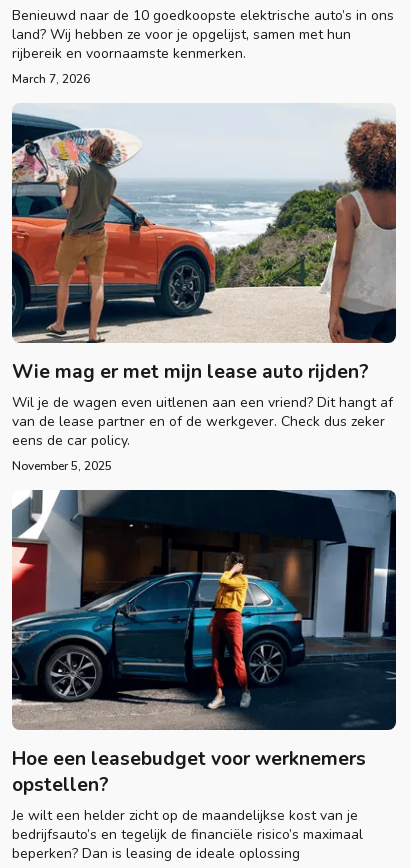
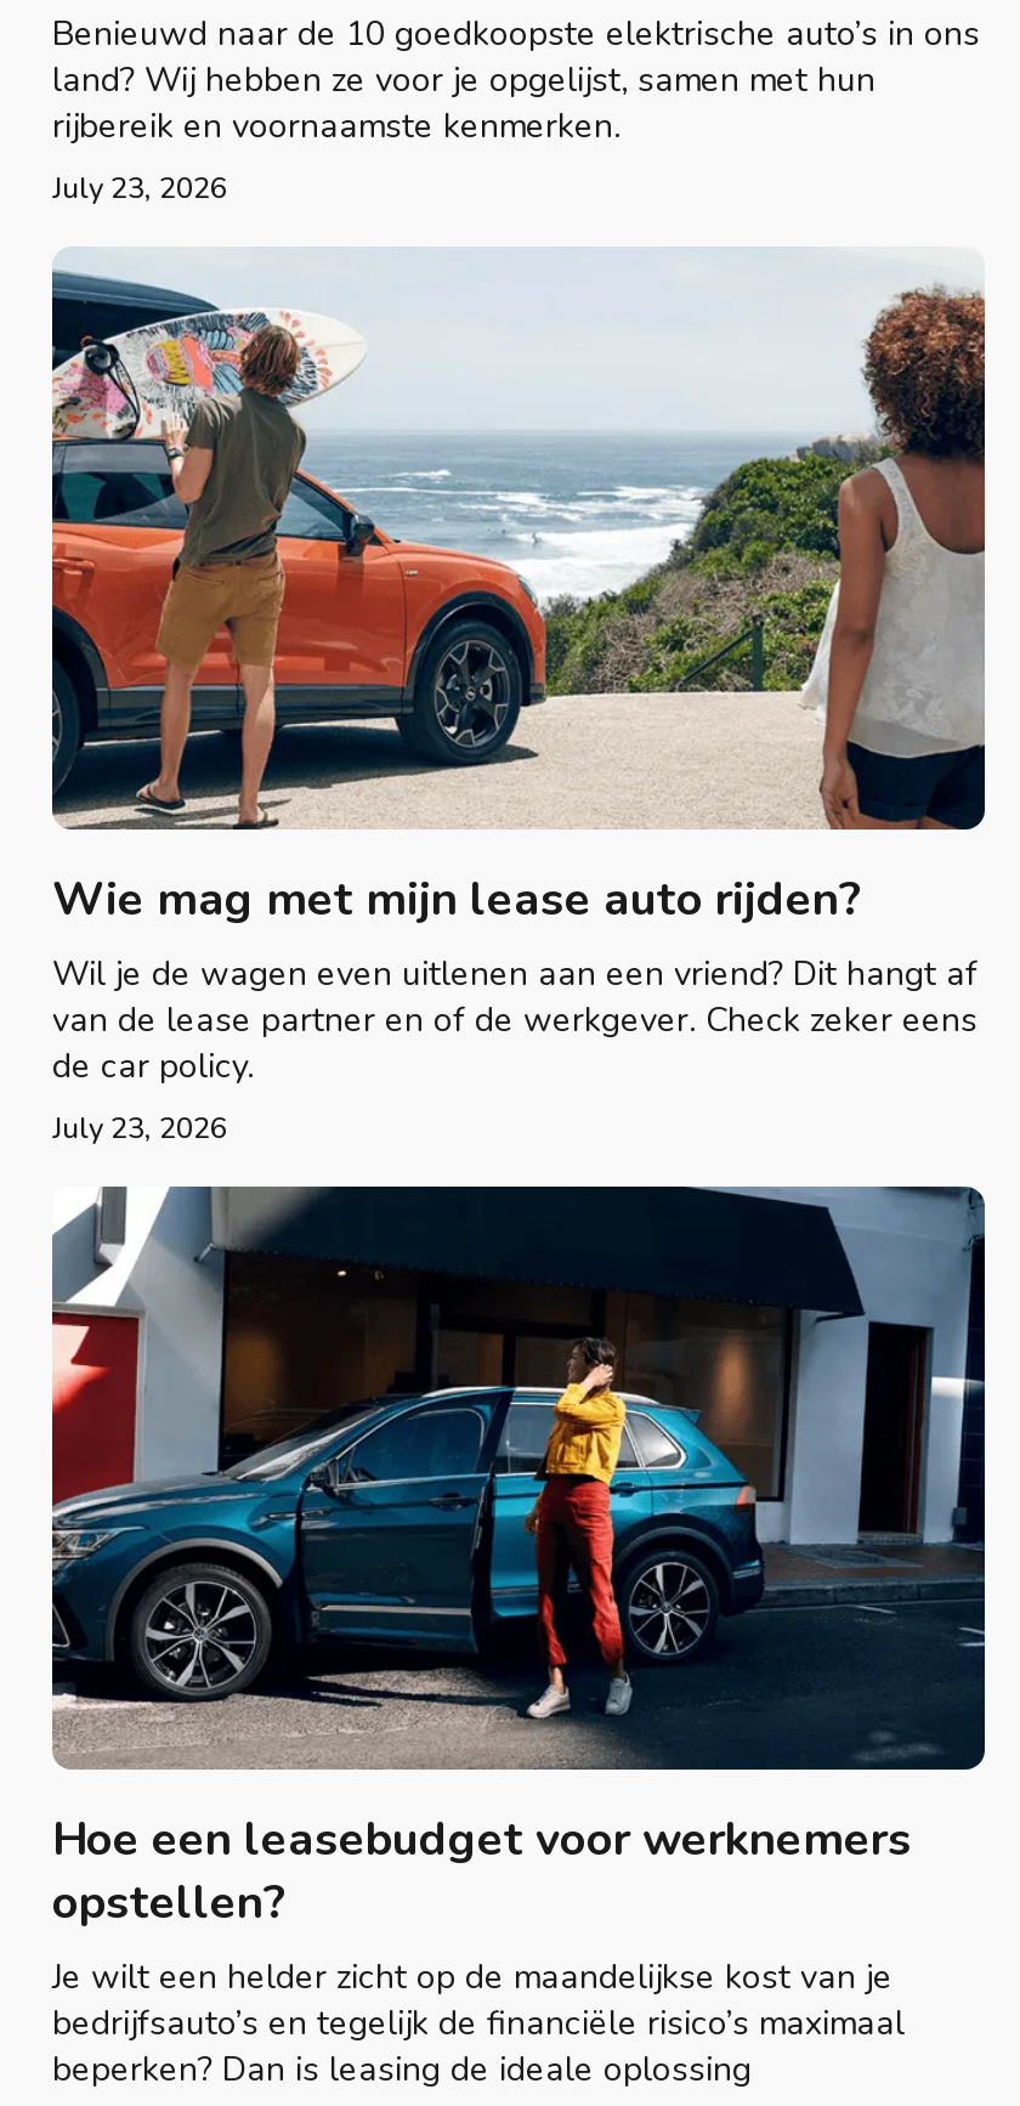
[12,71,90,87] March 7, 2026 -> [52,170,227,209] July 23, 2026
[12,359,369,385] Wie mag er met mijn lease auto rijden? -> [52,870,863,933] Wie mag met mijn lease auto rijden?
[12,412,385,474] van de lease partner en of de werkgever. Check dus zeker | eens de car policy. | November 5, 2025 -> [52,999,977,1149] van de lease partner en of de werkgever. Check zeker eens | de car policy. | July 23, 2026

